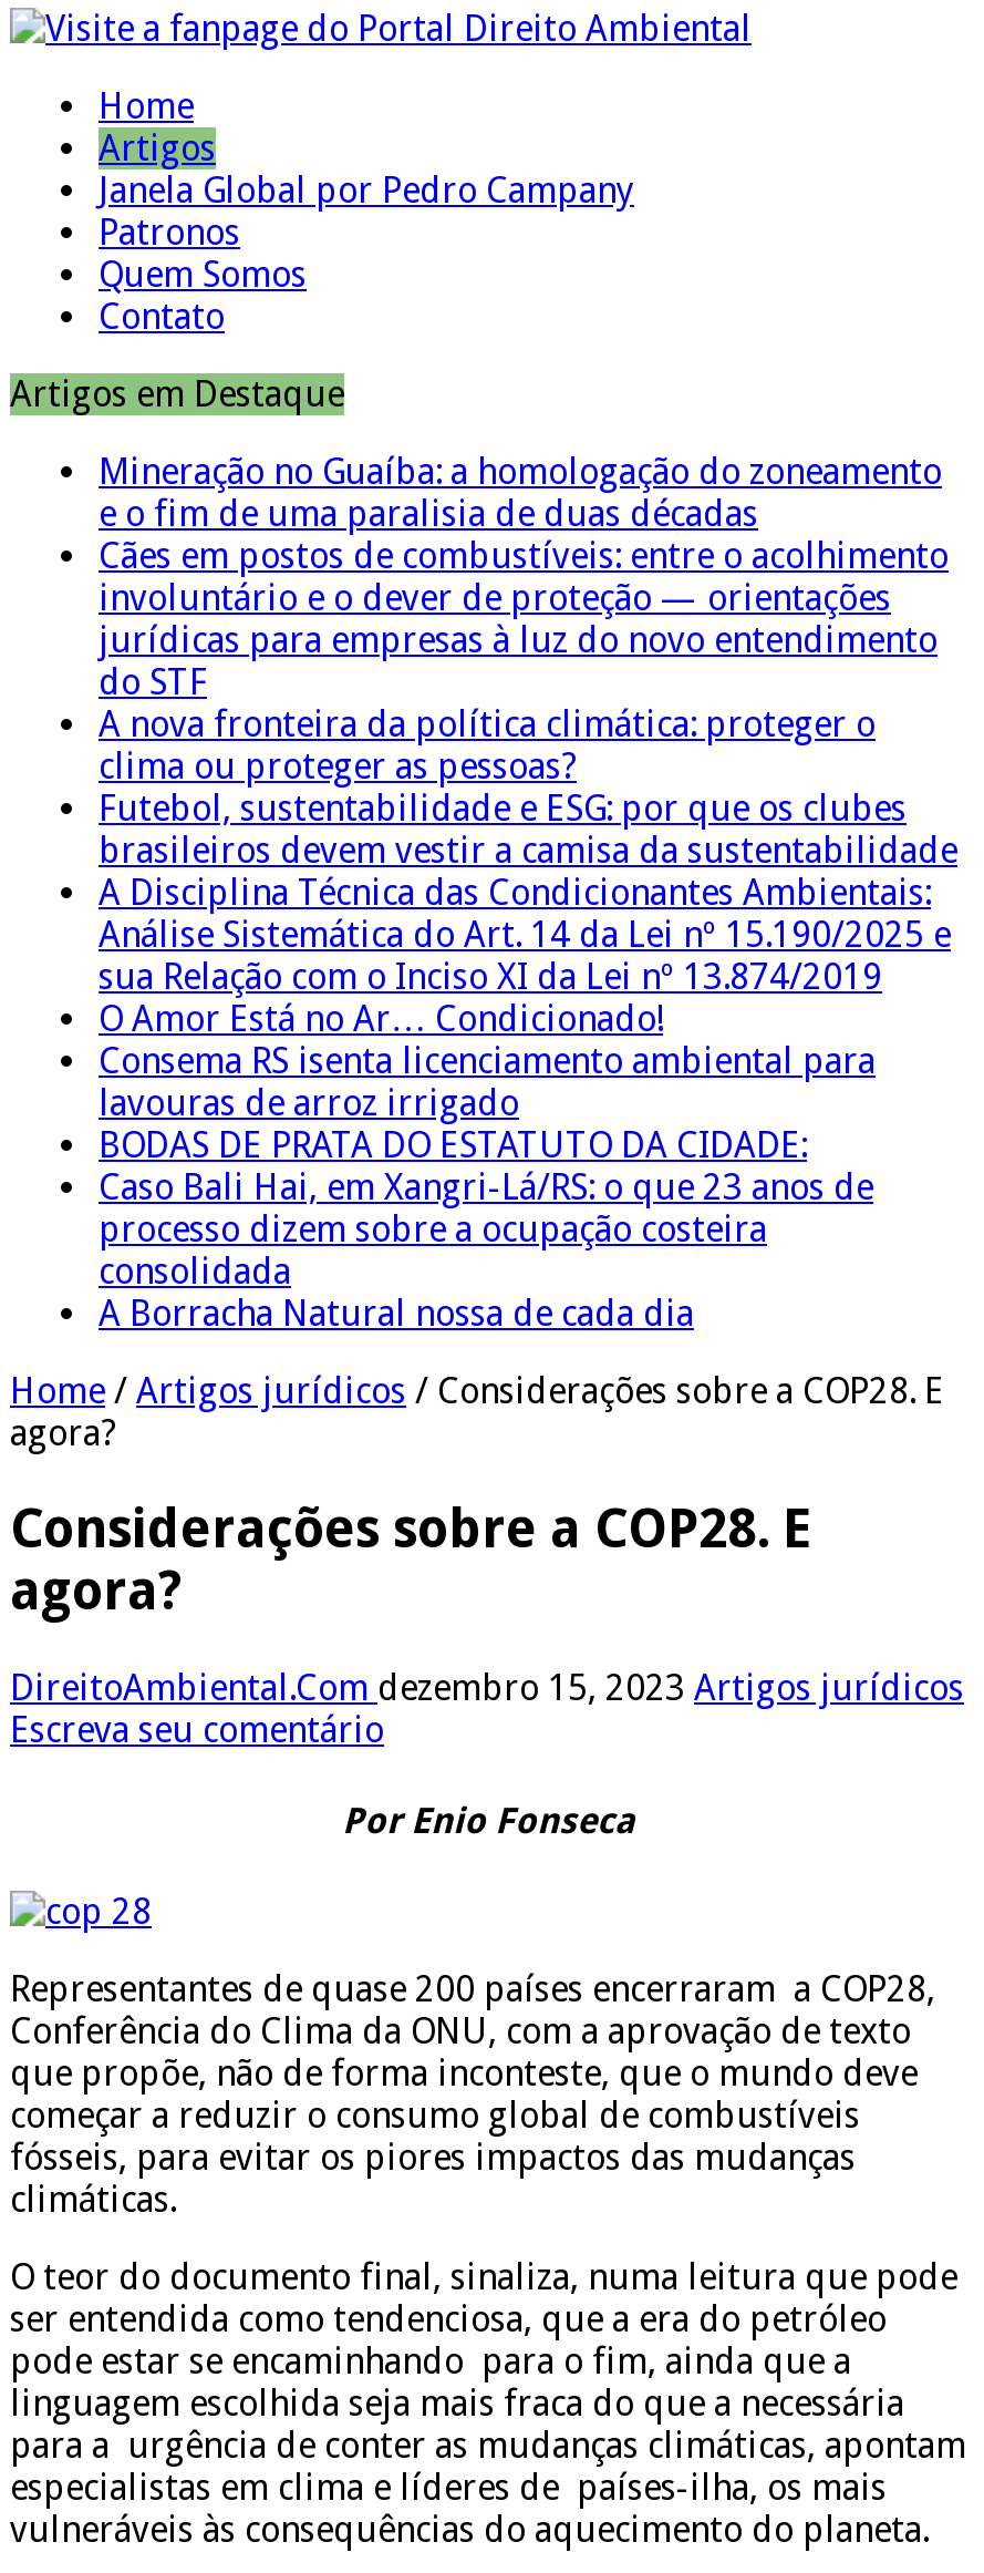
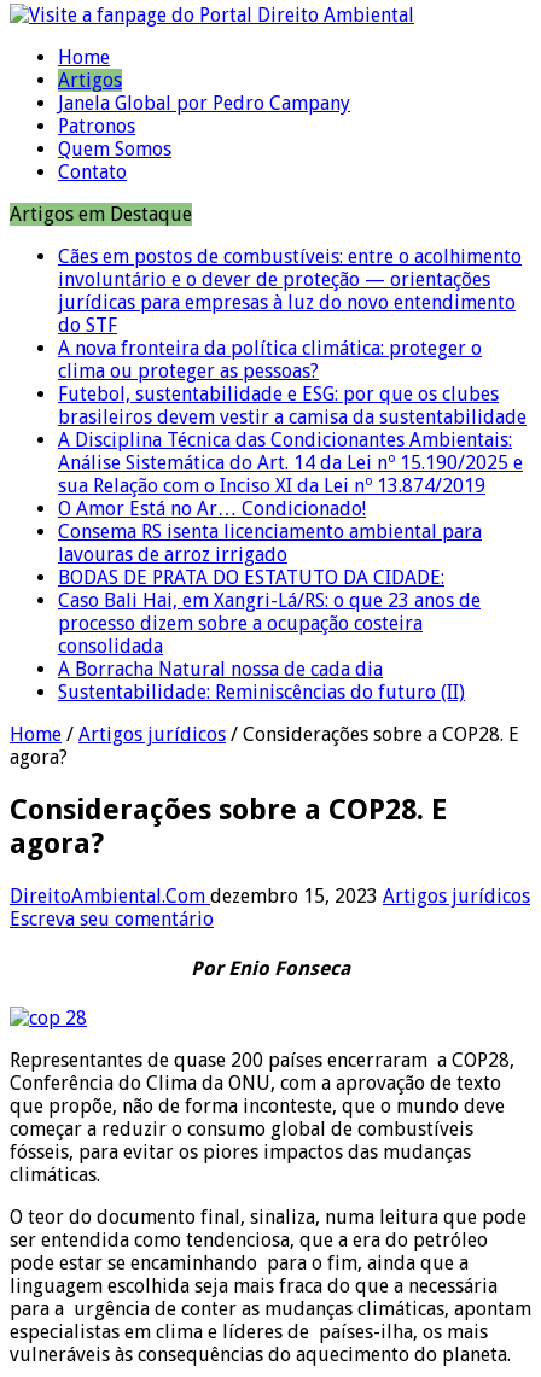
[99,450,942,535] Mineração no Guaíba: a homologação do zoneamento | e o fim de uma paralisia de duas décadas -> none
moved [99,535,957,1334] -> [58,245,527,680]: Cães em postos de combustíveis: entre o acolhimento | involuntário e o dever de proteção — orientações | jurídicas para empresas à luz do novo entendimento | ... | consolidada | A Borracha Natural nossa de cada dia
none -> [58,680,465,703] Sustentabilidade: Reminiscências do futuro (II)

